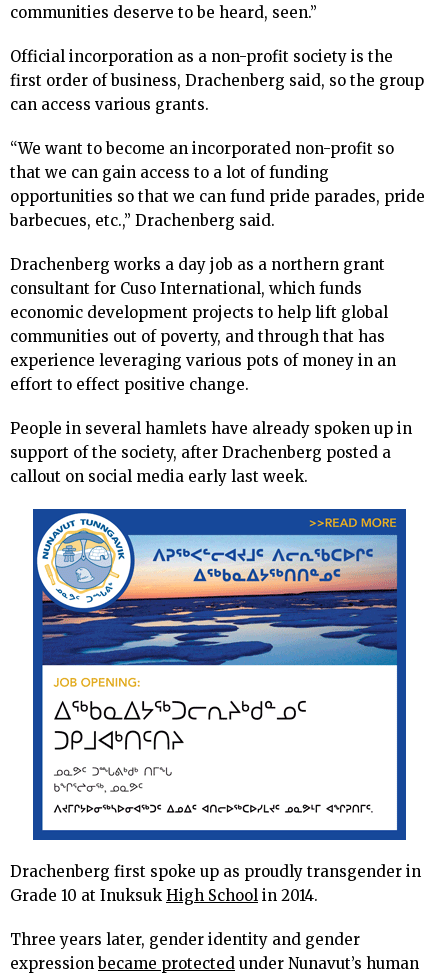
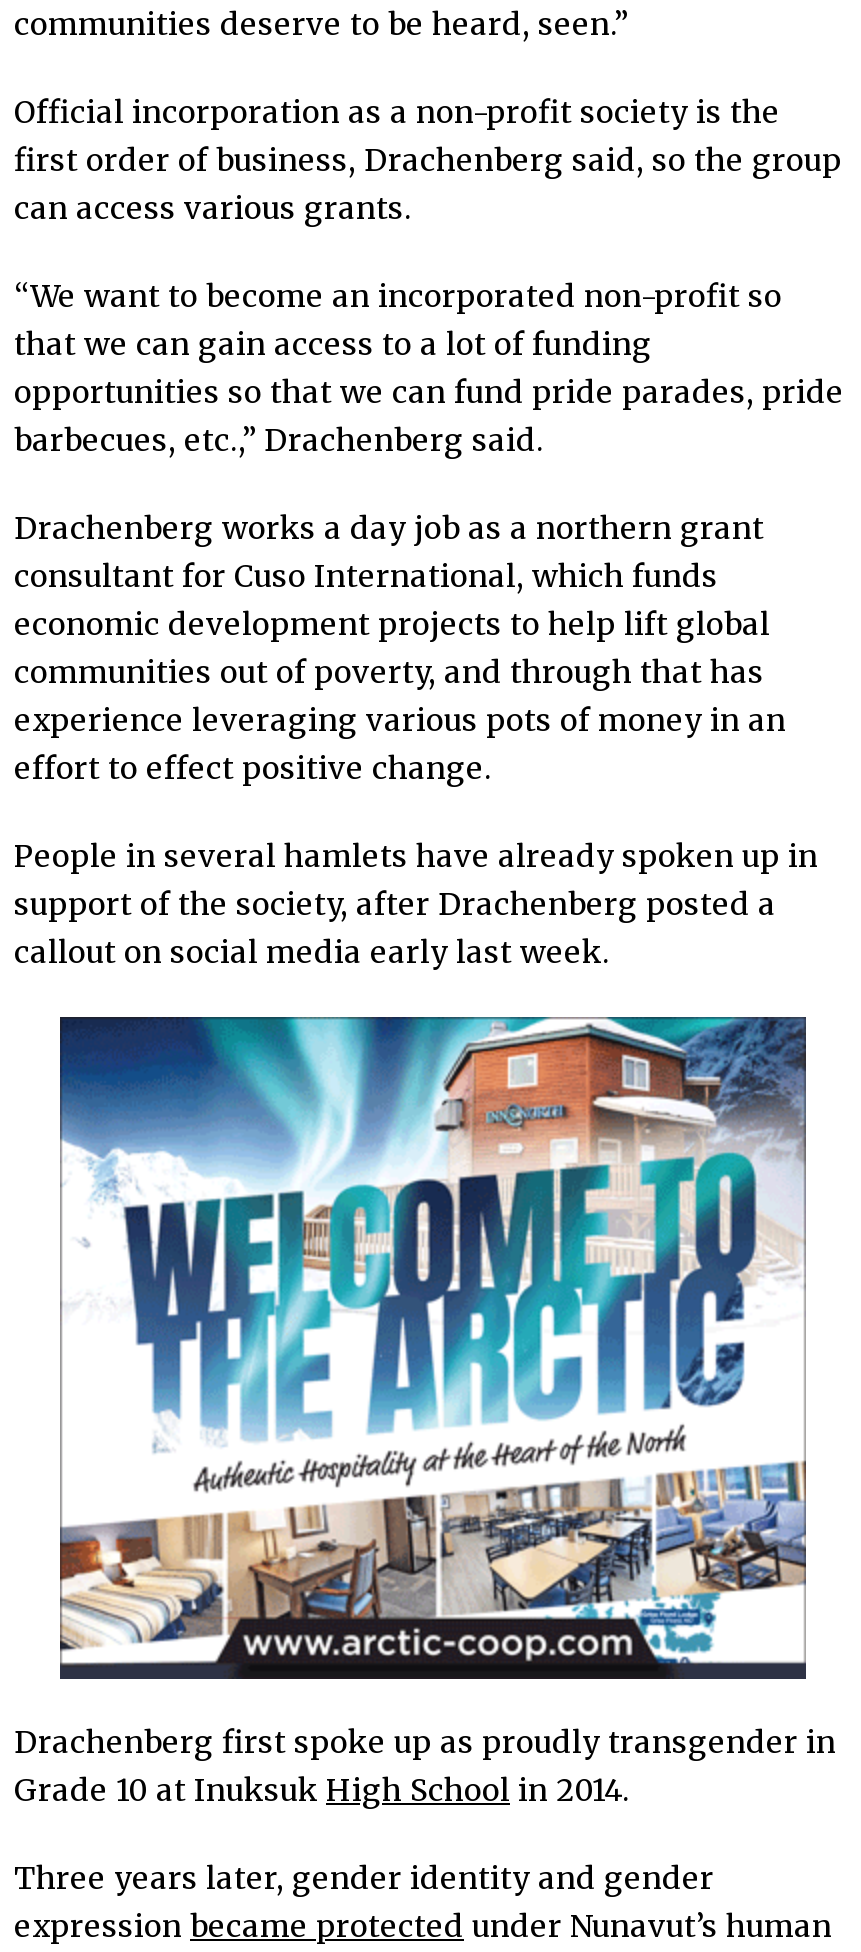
[32,508,407,841] [image] -> [58,1014,808,1682] [image]

